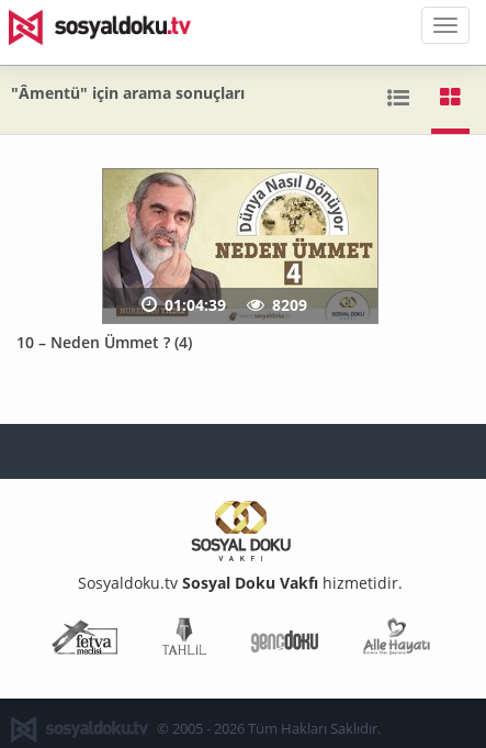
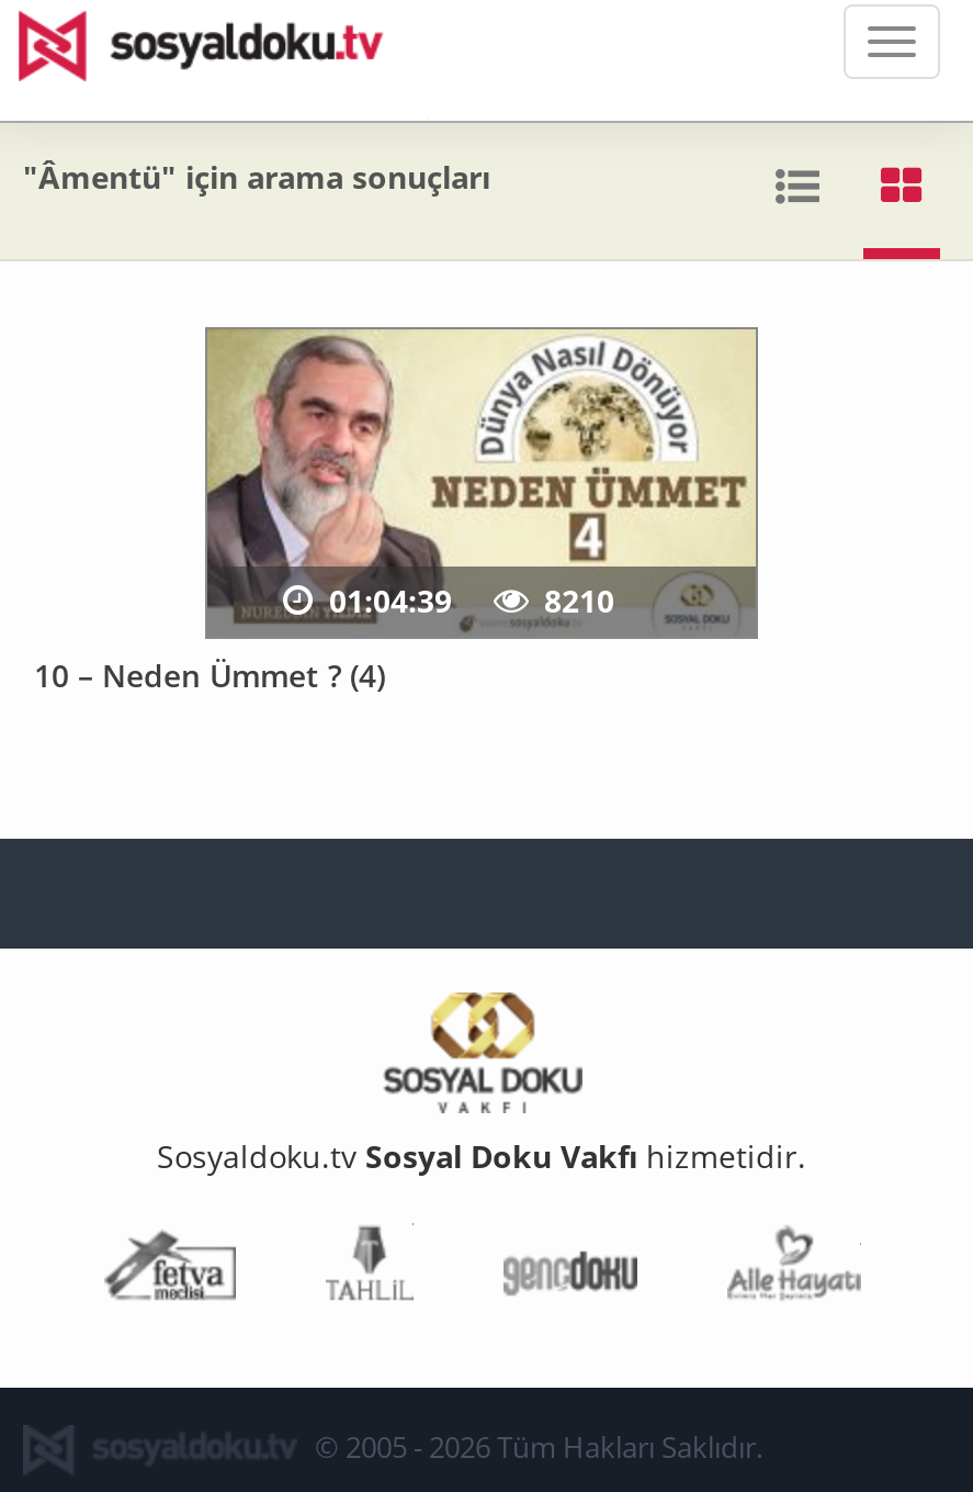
[272,294,307,315] 8209 -> [544,580,614,621] 8210

